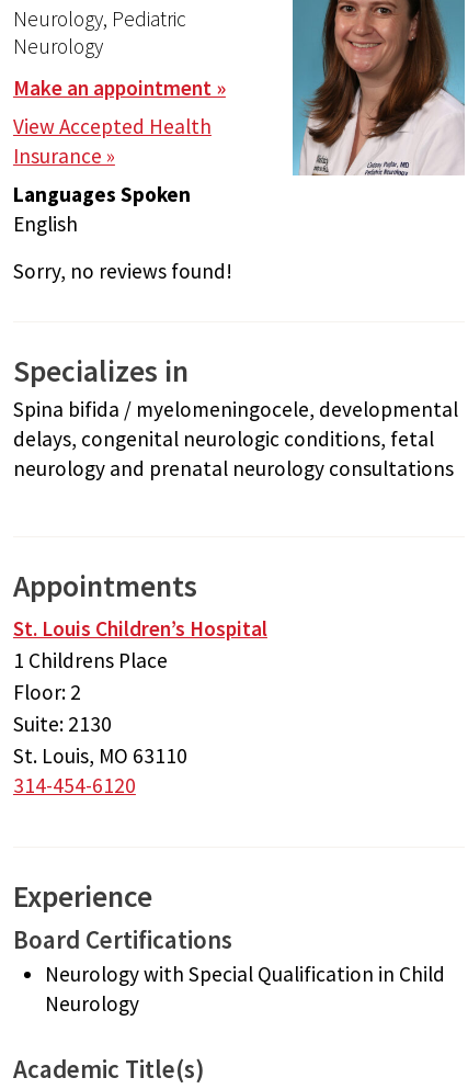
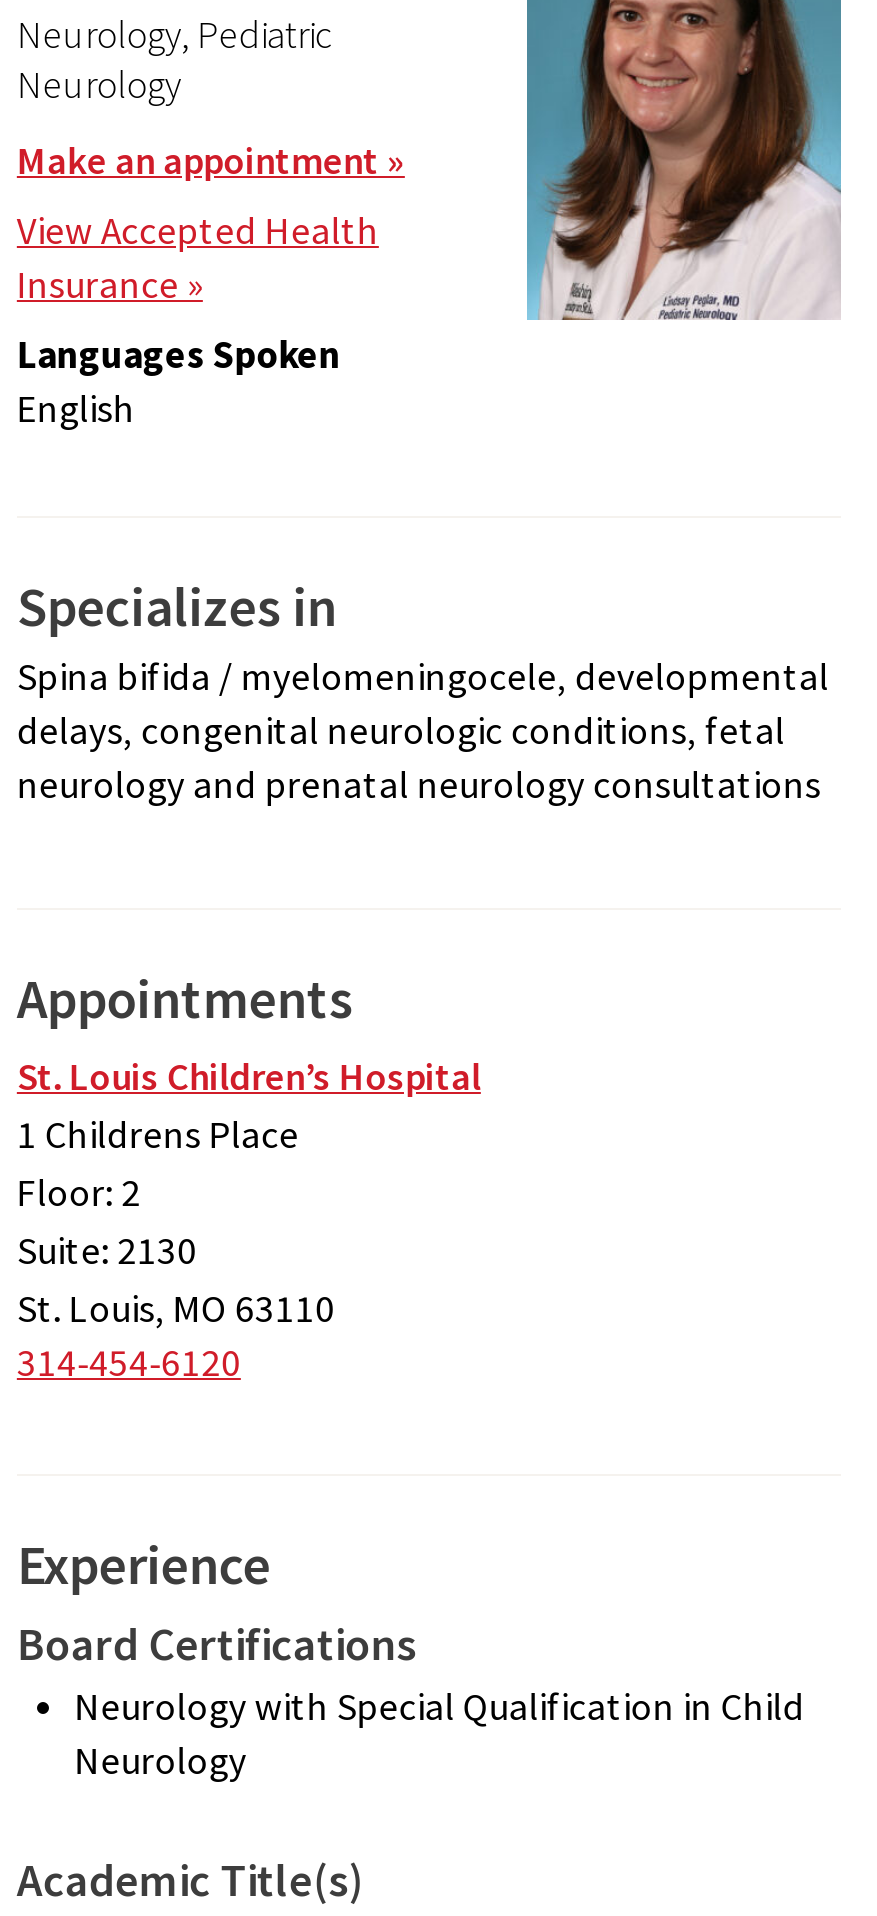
[13,258,232,284] Sorry, no reviews found! -> none

